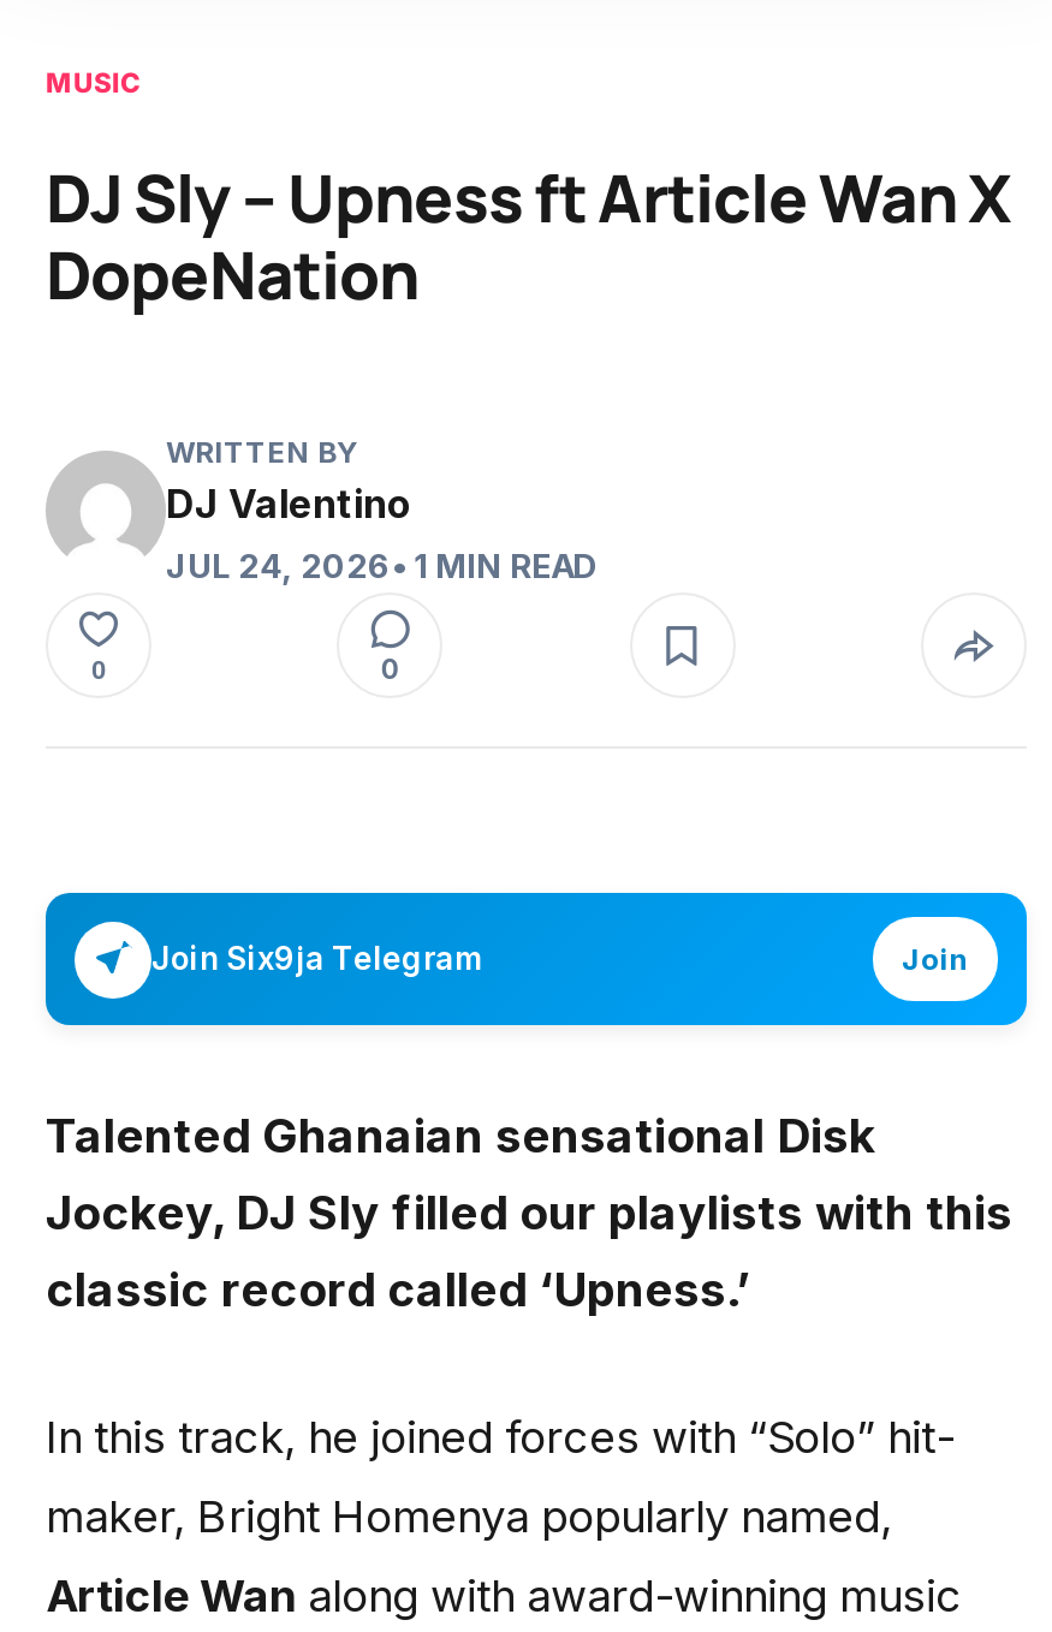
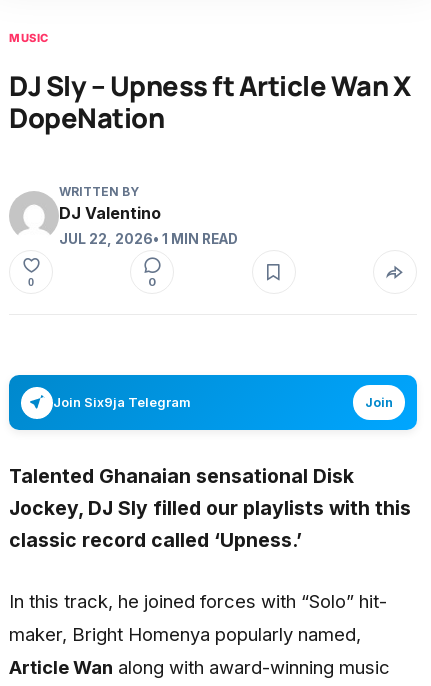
[166,547,596,585] JUL 24, 2026 • 1 MIN READ -> [59,231,238,247] JUL 22, 2026 • 1 MIN READ

